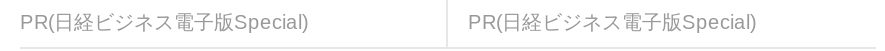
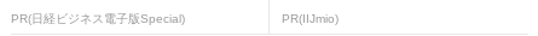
[468,11,756,33] PR(日経ビジネス電子版Special) -> [282,12,339,25] PR(IIJmio)

